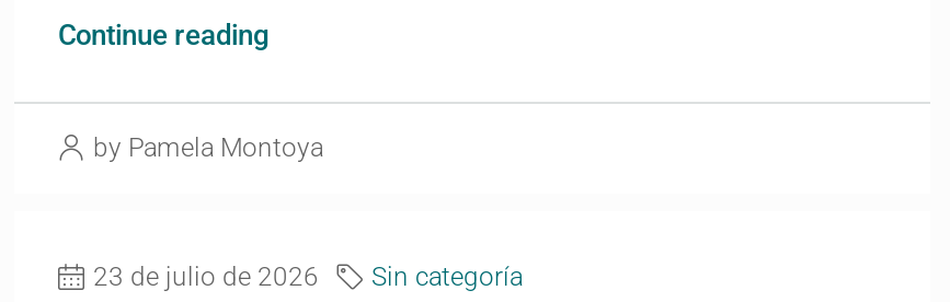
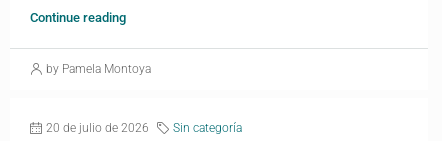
[93,261,523,292] 23 de julio de 2026 Sin categoría -> [46,121,242,135] 20 de julio de 2026 Sin categoría

